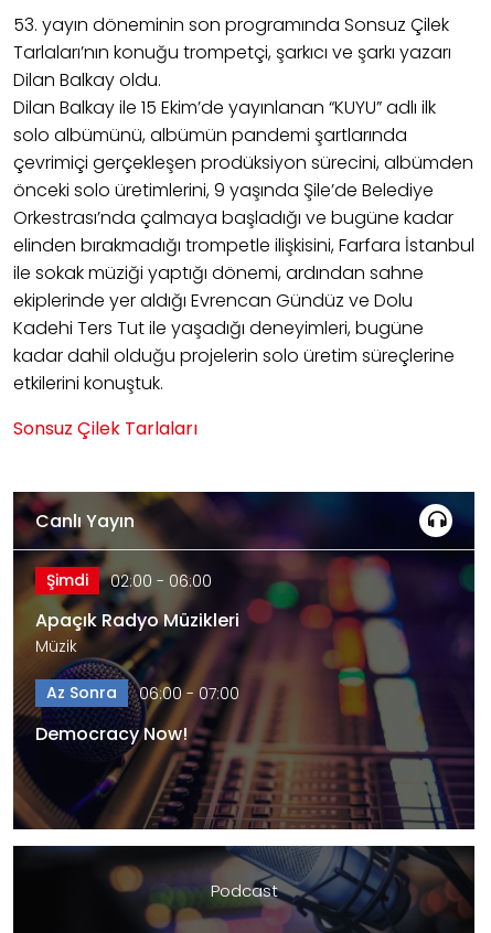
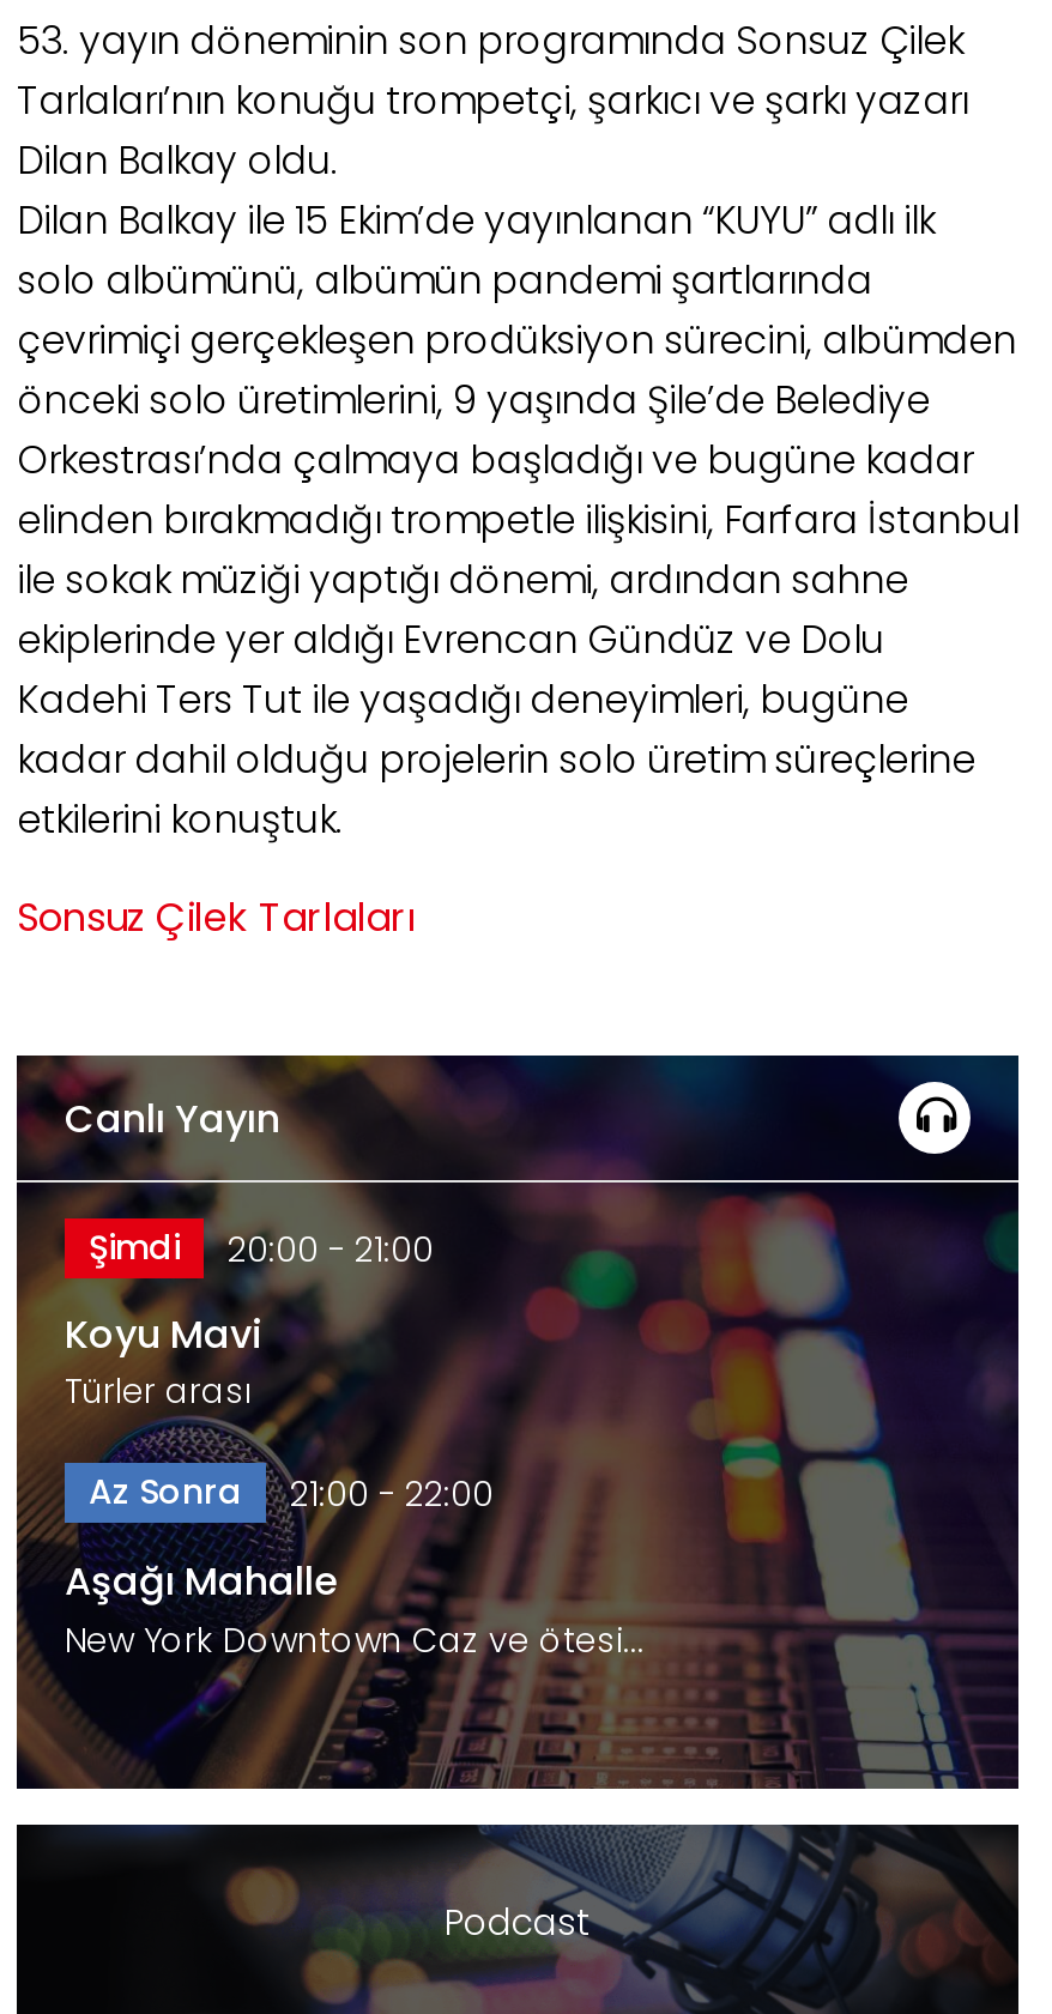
[46,569,212,592] Şimdi 02:00 - 06:00 -> [89,1223,434,1273] Şimdi 20:00 - 21:00
[35,608,239,657] Apaçık Radyo Müzikleri | Müzik -> [65,1307,261,1415] Koyu Mavi | Türler arası
[46,681,239,705] Az Sonra 06:00 - 07:00 -> [89,1467,494,1518] Az Sonra 21:00 - 22:00
[35,721,188,747] Democracy Now! -> [65,1554,645,1664] Aşağı Mahalle | New York Downtown Caz ve ötesi...

